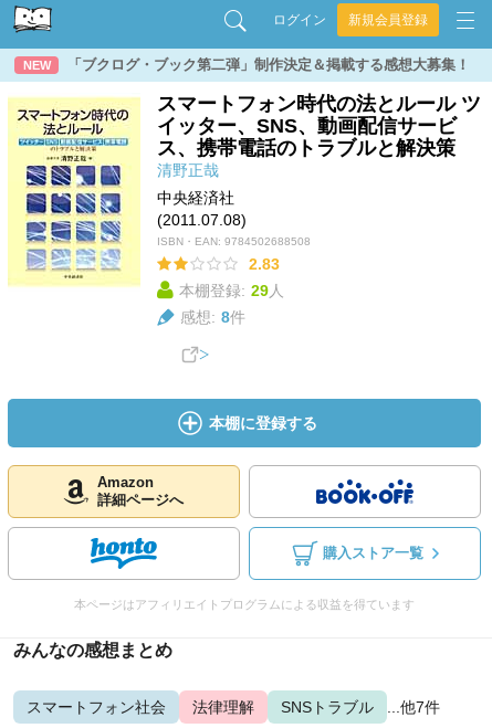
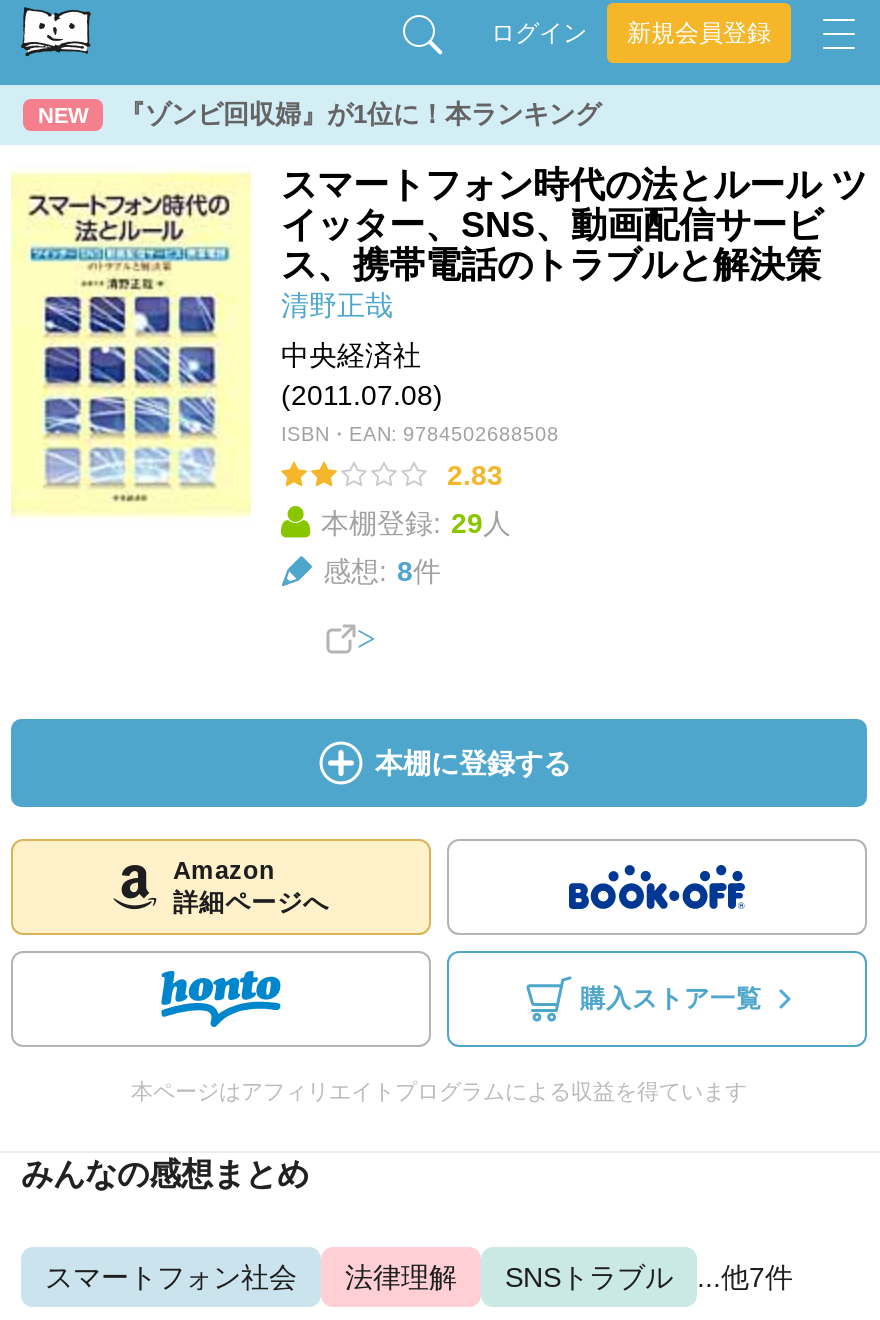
[67,56,470,73] 「ブクログ・ブック第二弾」制作決定＆掲載する感想大募集！ -> [119,99,601,129] 『ゾンビ回収婦』が1位に！本ランキング

